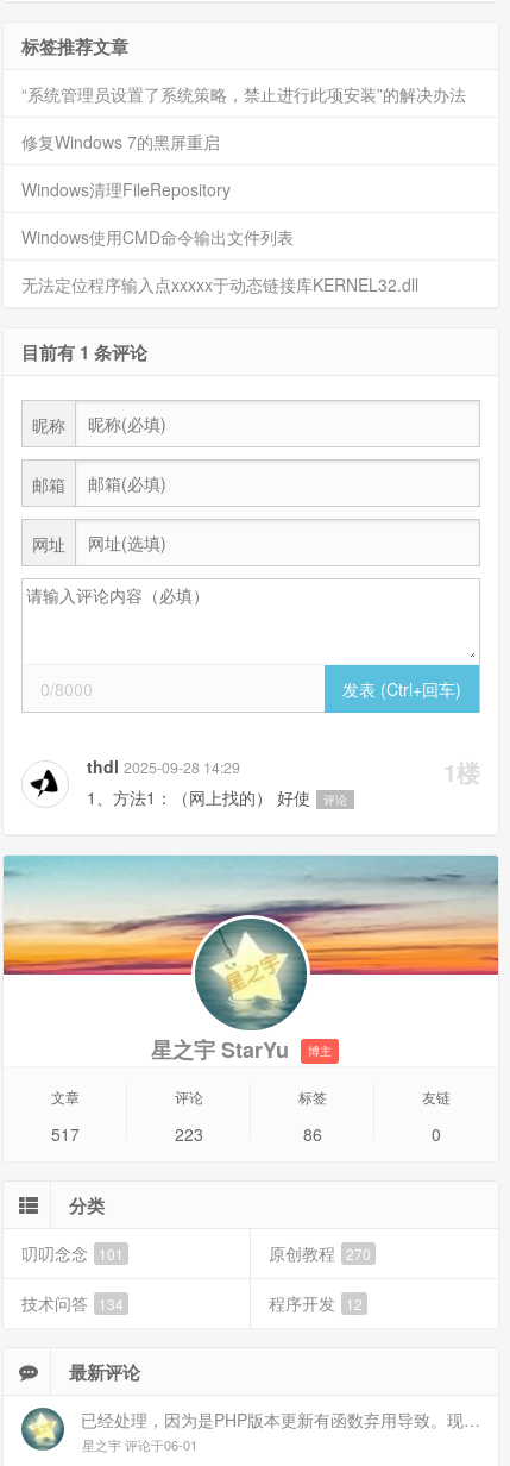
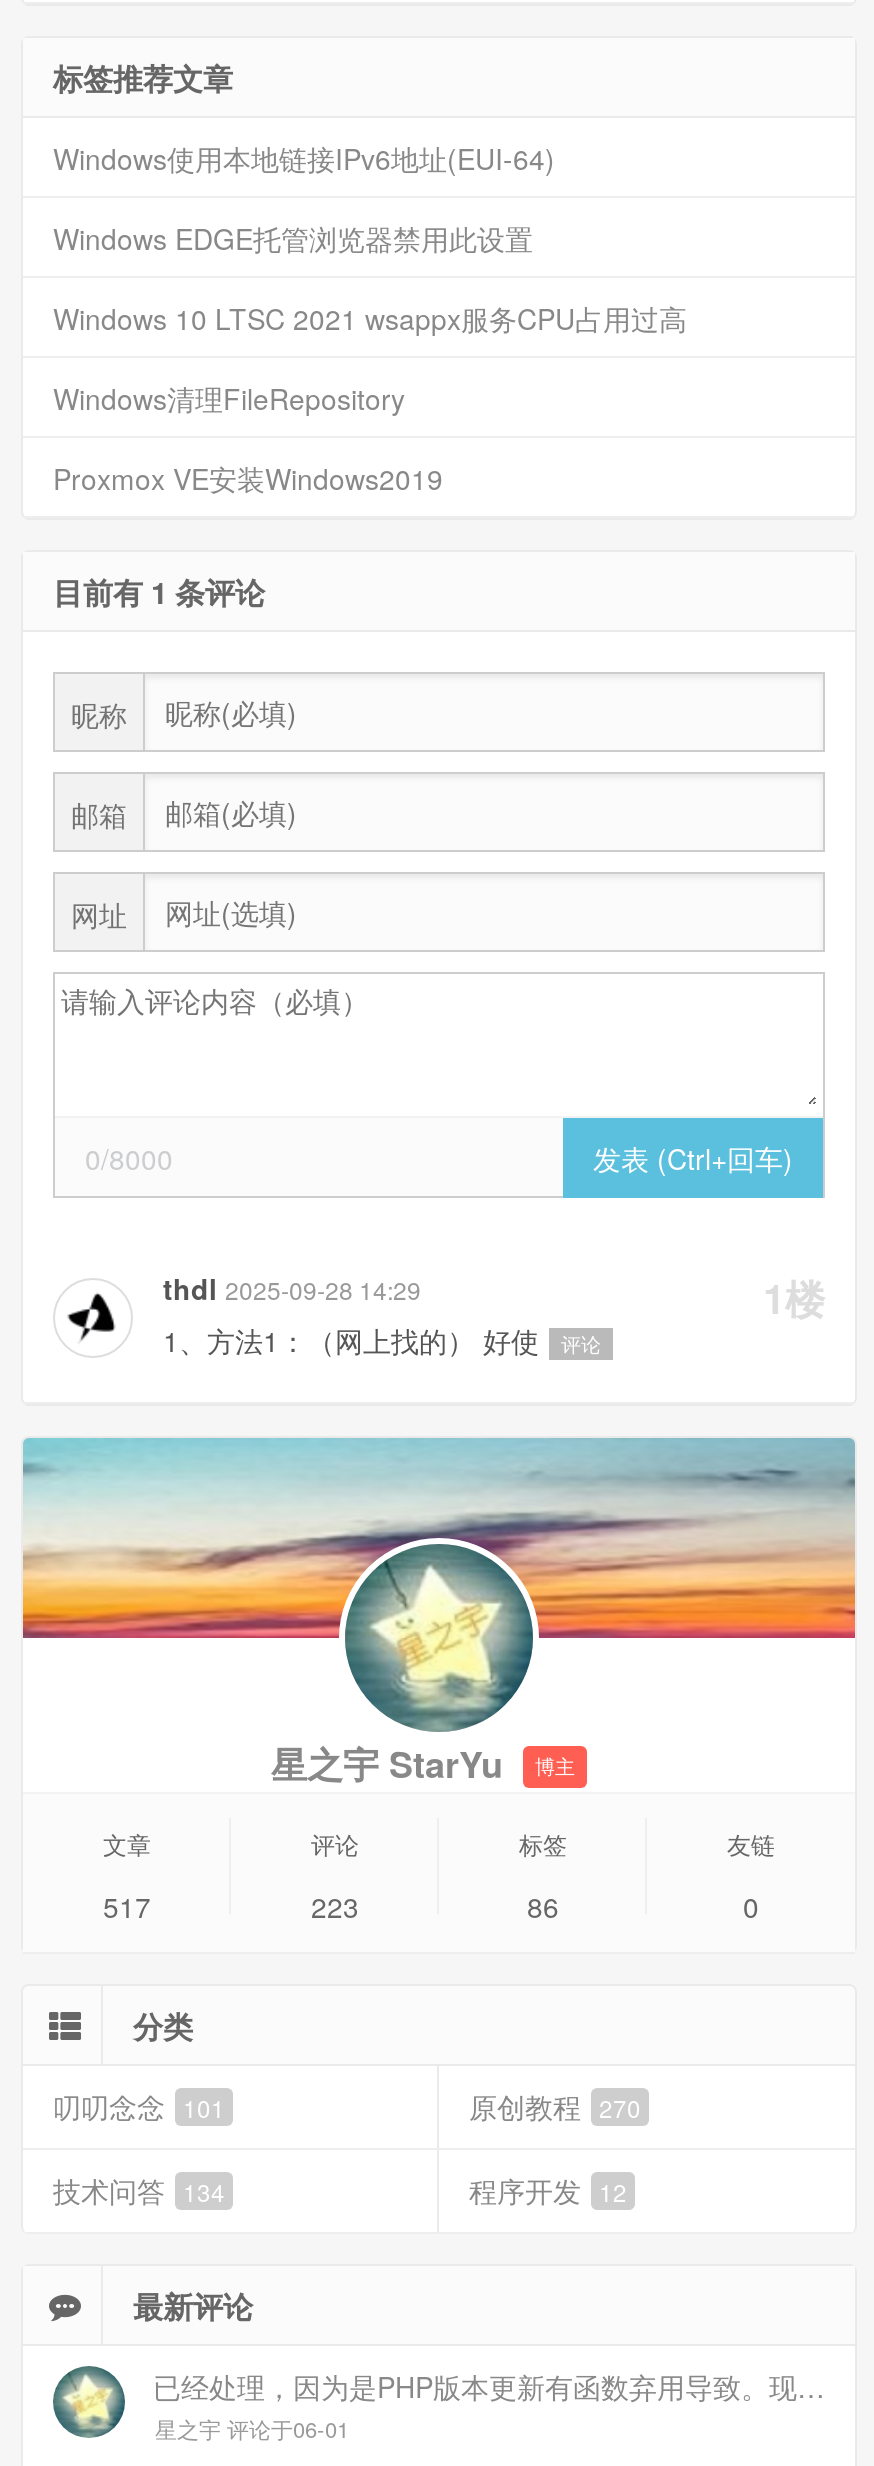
[21,83,466,154] “系统管理员设置了系统策略，禁止进行此项安装”的解决办法 | 修复Windows 7的黑屏重启 -> [53,139,687,339] Windows使用本地链接IPv6地址(EUI-64) | Windows EDGE托管浏览器禁用此设置 | Windows 10 LTSC 2021 wsappx服务CPU占用过高
moved [21,178,231,202] -> [53,379,405,419]: Windows清理FileRepository
[21,225,418,297] Windows使用CMD命令输出文件列表 | 无法定位程序输入点xxxxx于动态链接库KERNEL32.dll -> [53,459,443,499] Proxmox VE安装Windows2019

